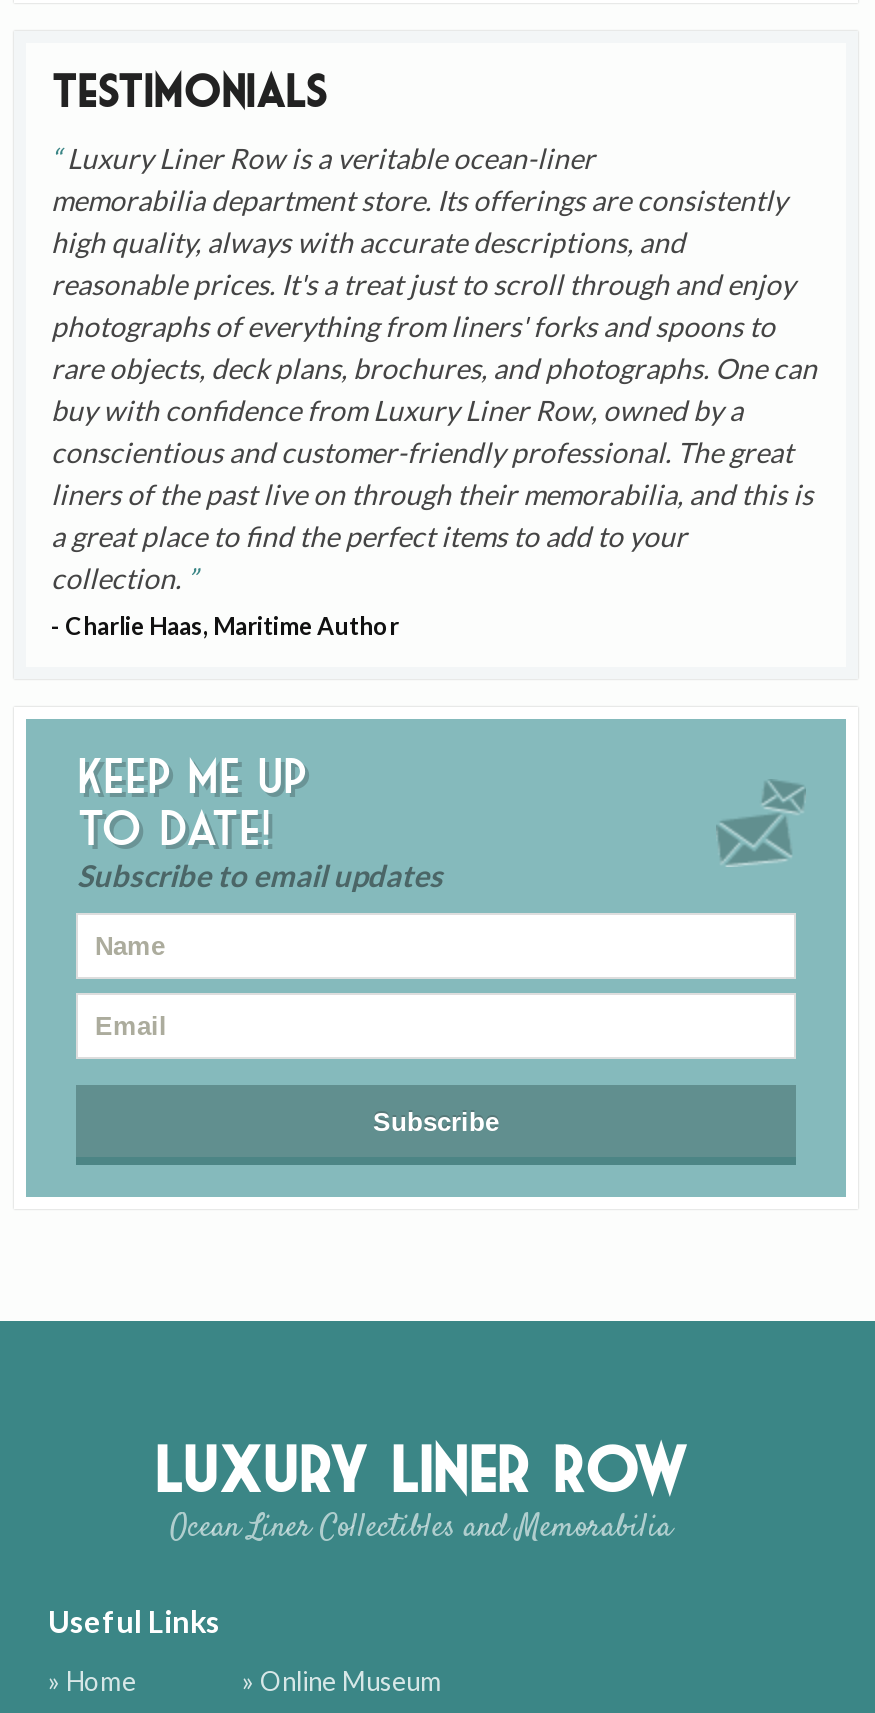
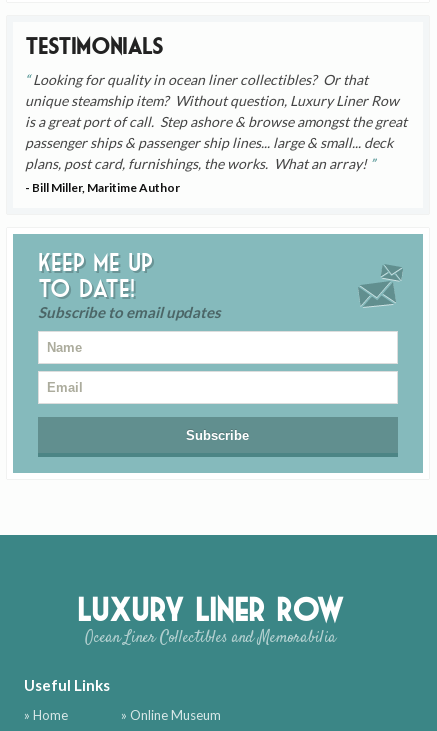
[51,141,817,640] Luxury Liner Row is a veritable ocean-liner | memorabilia department store. Its offerings are consistently | high quality, always with accurate descriptions, and | reasonable prices. It's a treat just to scroll through and enjoy | photographs of everything from liners' forks and spoons to | rare objects, deck plans, brochures, and photographs. One can | buy with confidence from Luxury Liner Row, owned by a | conscientious and customer-friendly professional. The great | liners of the past live on through their memorabilia, and this is | a great place to find the perfect items to add to your | collection. | - Charlie Haas, Maritime Author -> [25,71,407,195] Looking for quality in ocean liner collectibles? Or that | unique steamship item? Without question, Luxury Liner Row | is a great port of call. Step ashore & browse amongst the great | passenger ships & passenger ship lines... large & small... deck | plans, post card, furnishings, the works. What an array! | - Bill Miller, Maritime Author

